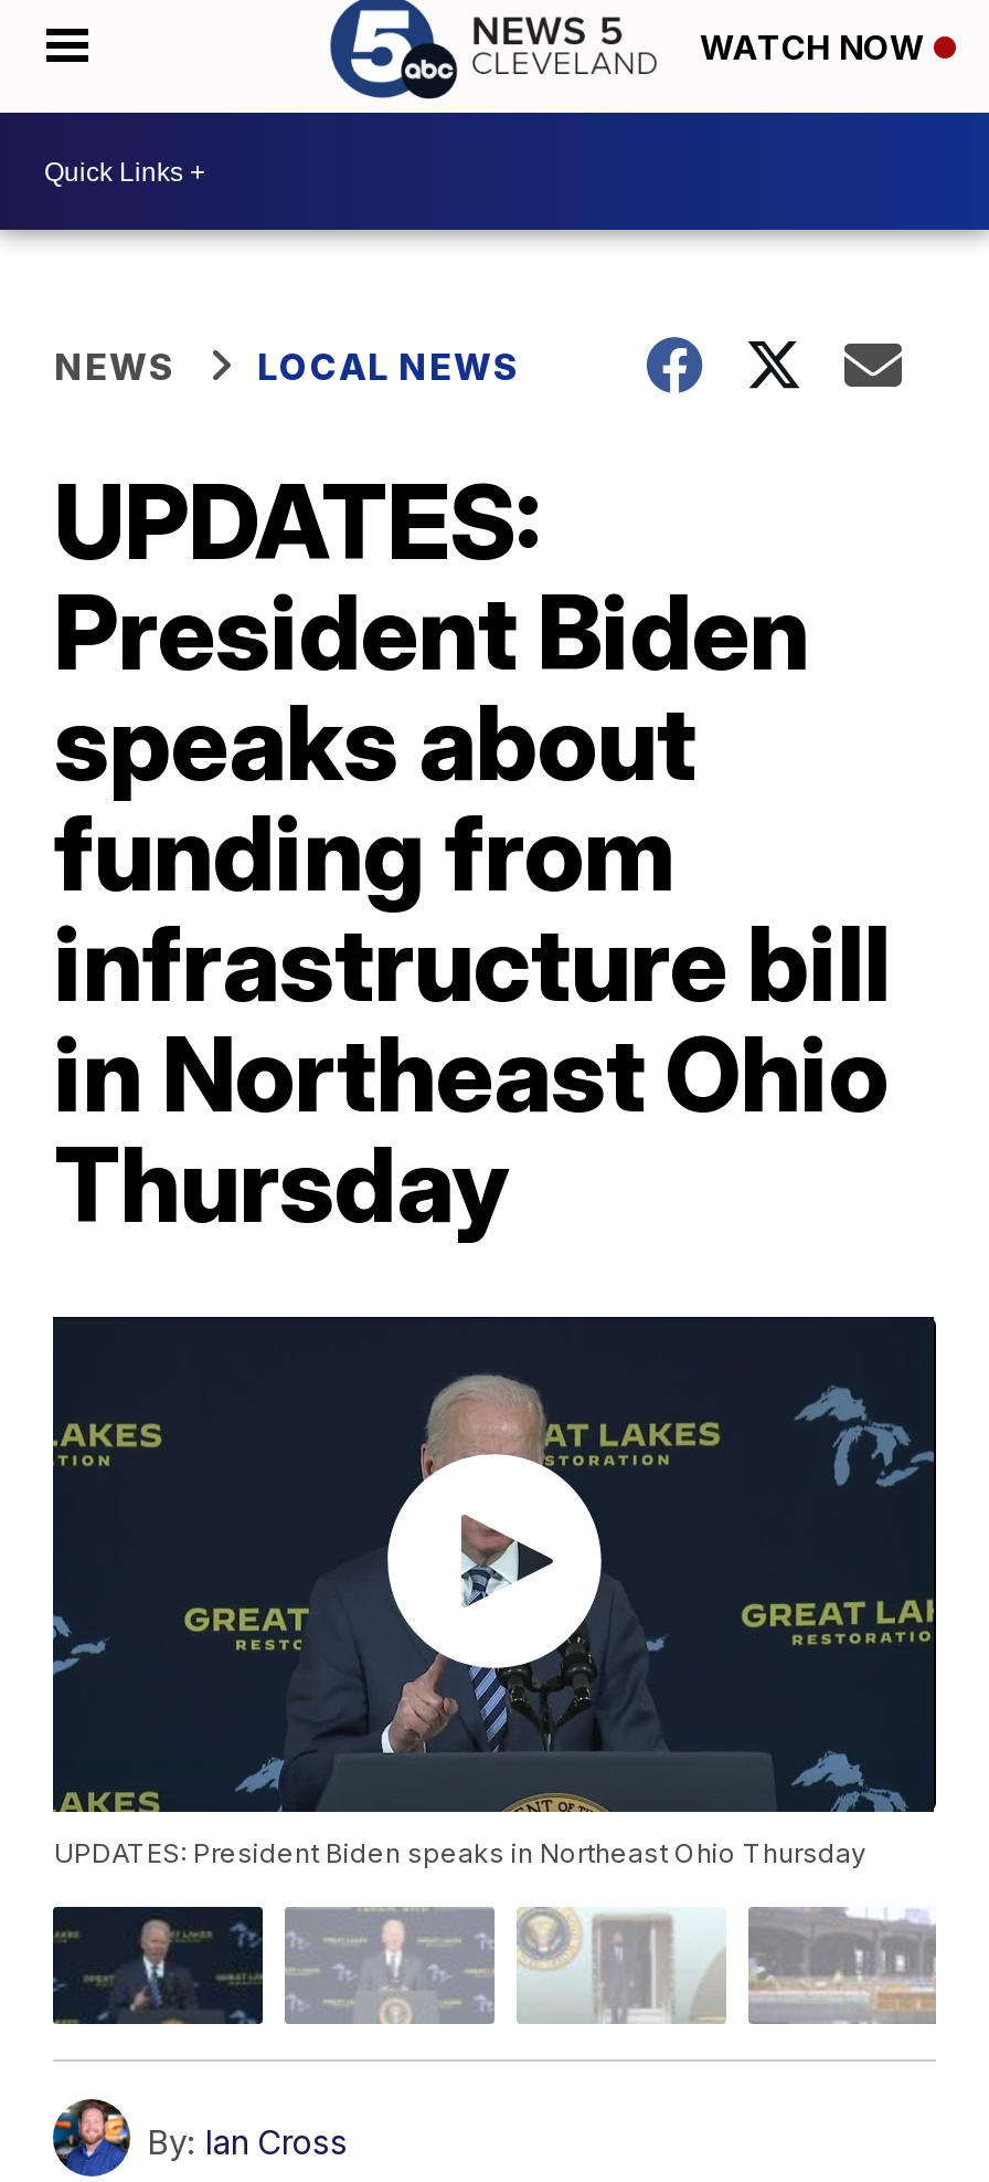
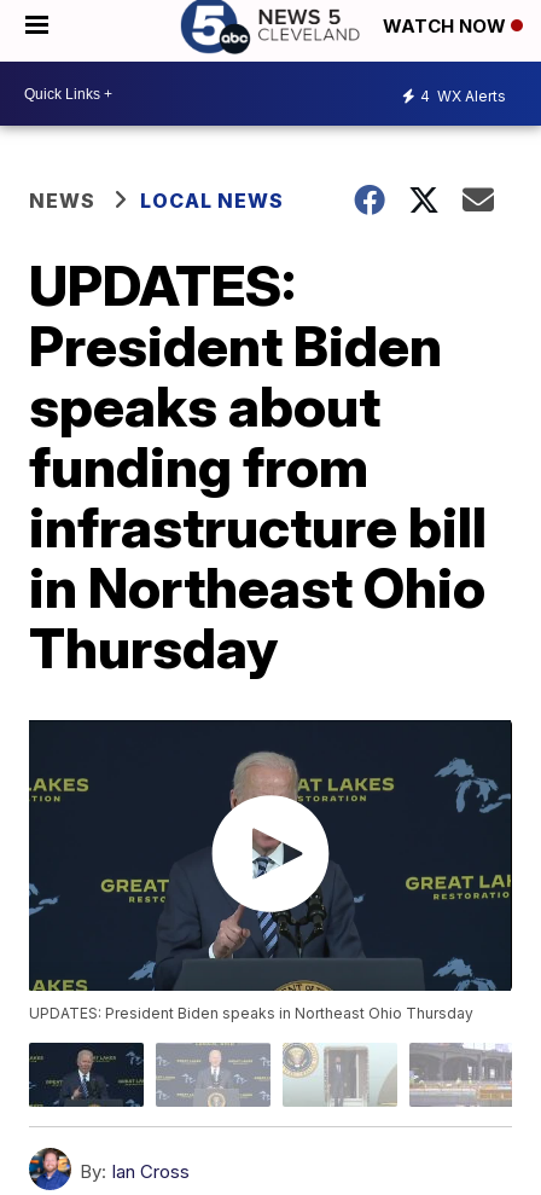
none -> [420,86,506,105] 4 WX Alerts

